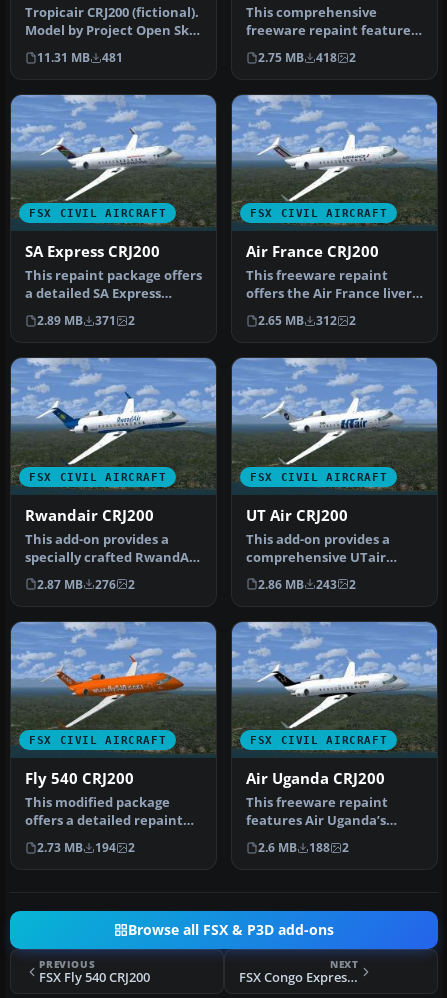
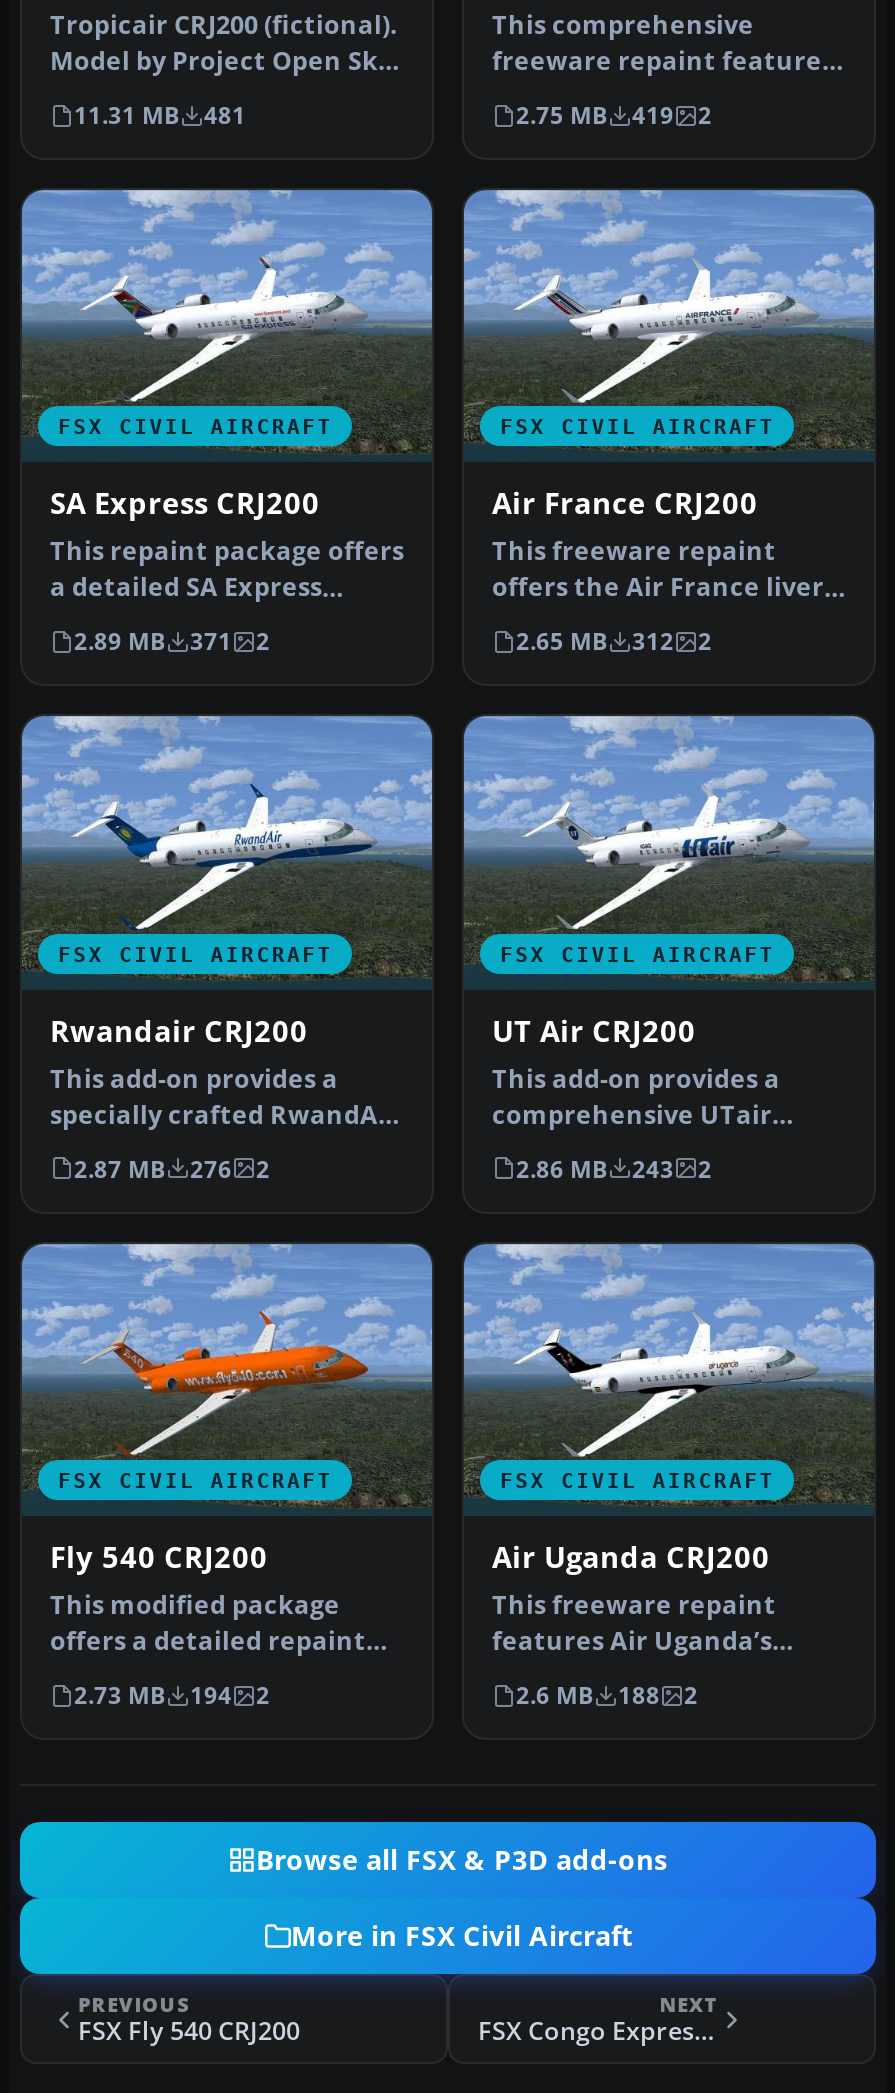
[258,50,356,65] 2.75 MB 418 2 -> [516,100,712,130] 2.75 MB 419 2
none -> [291,1918,633,1954] More in FSX Civil Aircraft

